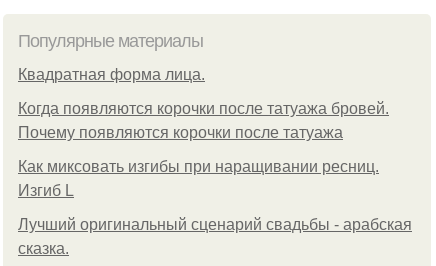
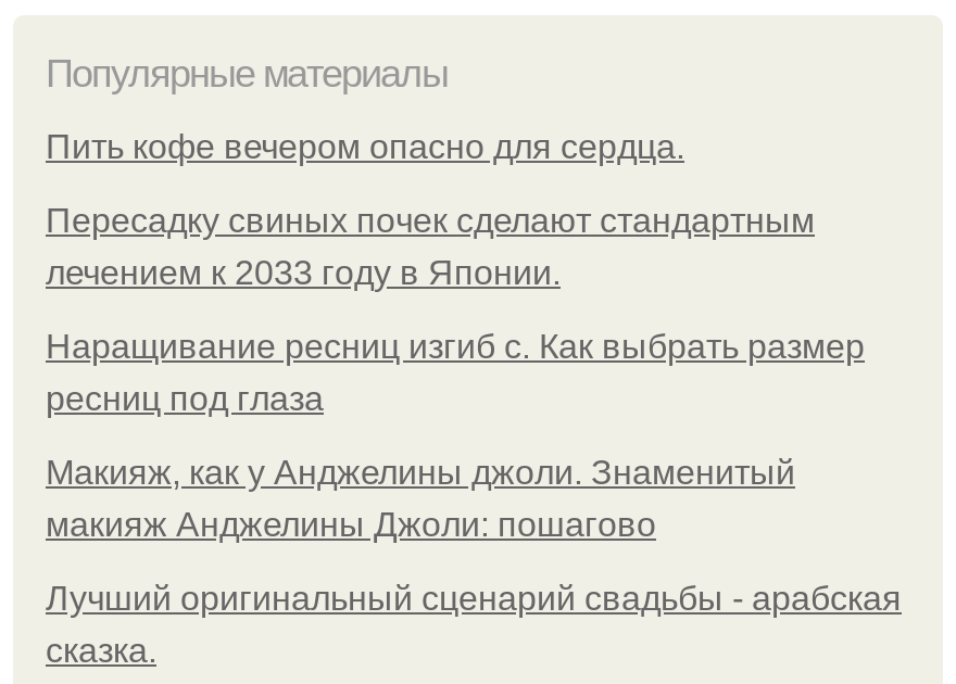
[18,66,389,199] Квадратная форма лица. | Когда появляются корочки после татуажа бровей. | Почему появляются корочки после татуажа | Как миксовать изгибы при наращивании ресниц. | Изгиб L -> [46,128,865,543] Пить кофе вечером опасно для сердца. | Пересадку свиных почек сделают стандартным | лечением к 2033 году в Японии. | Наращивание ресниц изгиб c. Как выбрать размер | ресниц под глаза | Макияж, как у Анджелины джоли. Знаменитый | макияж Анджелины Джоли: пошагово

